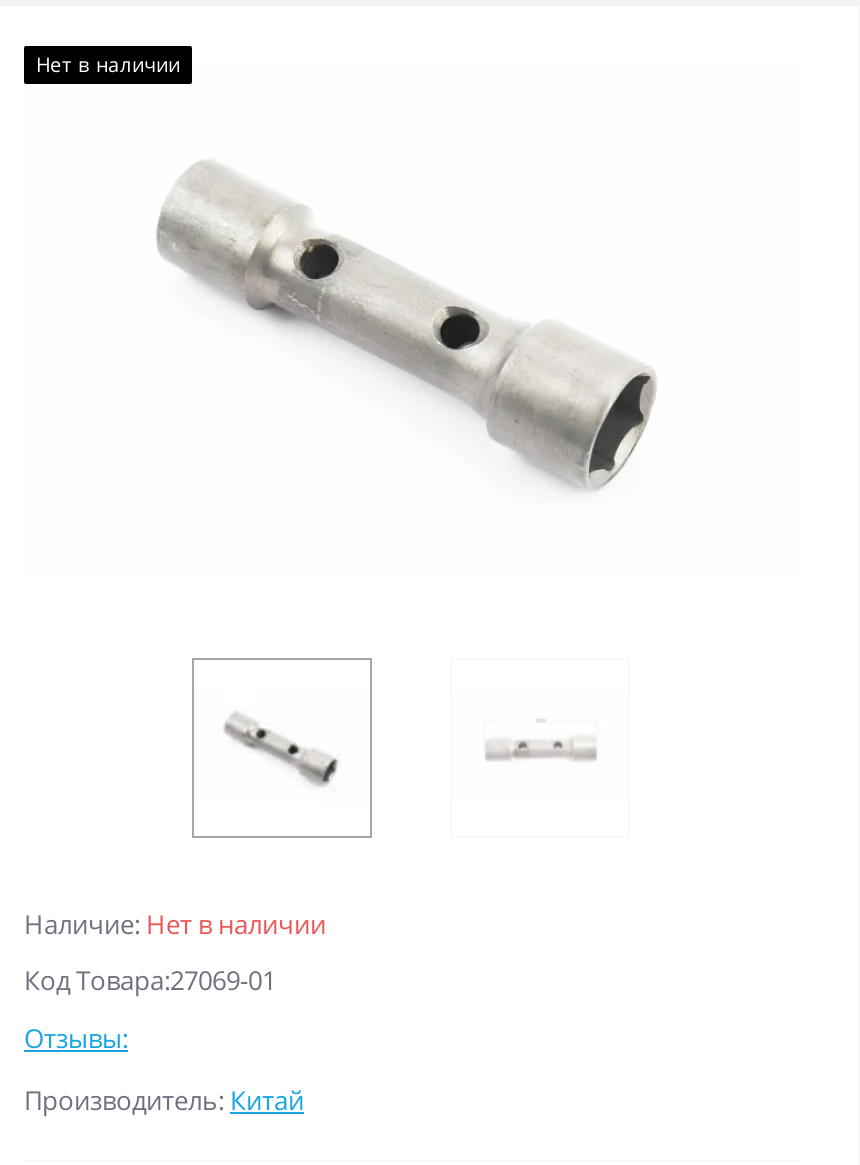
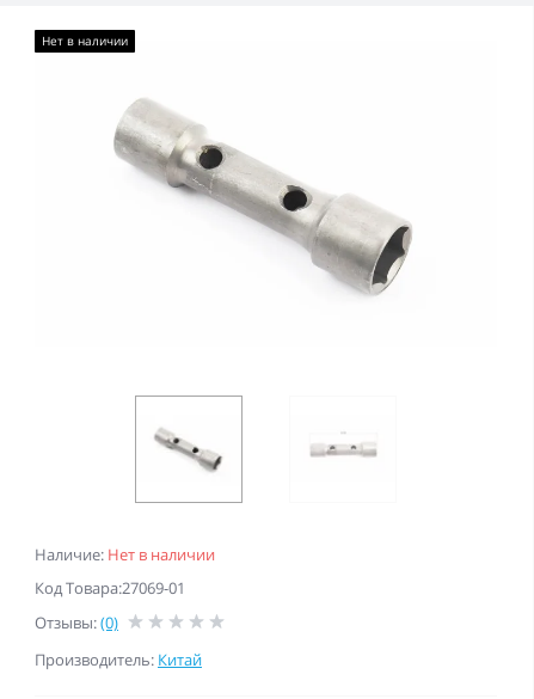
[24,1021,128,1057] Отзывы: -> [35,612,118,634] Отзывы:(0)

